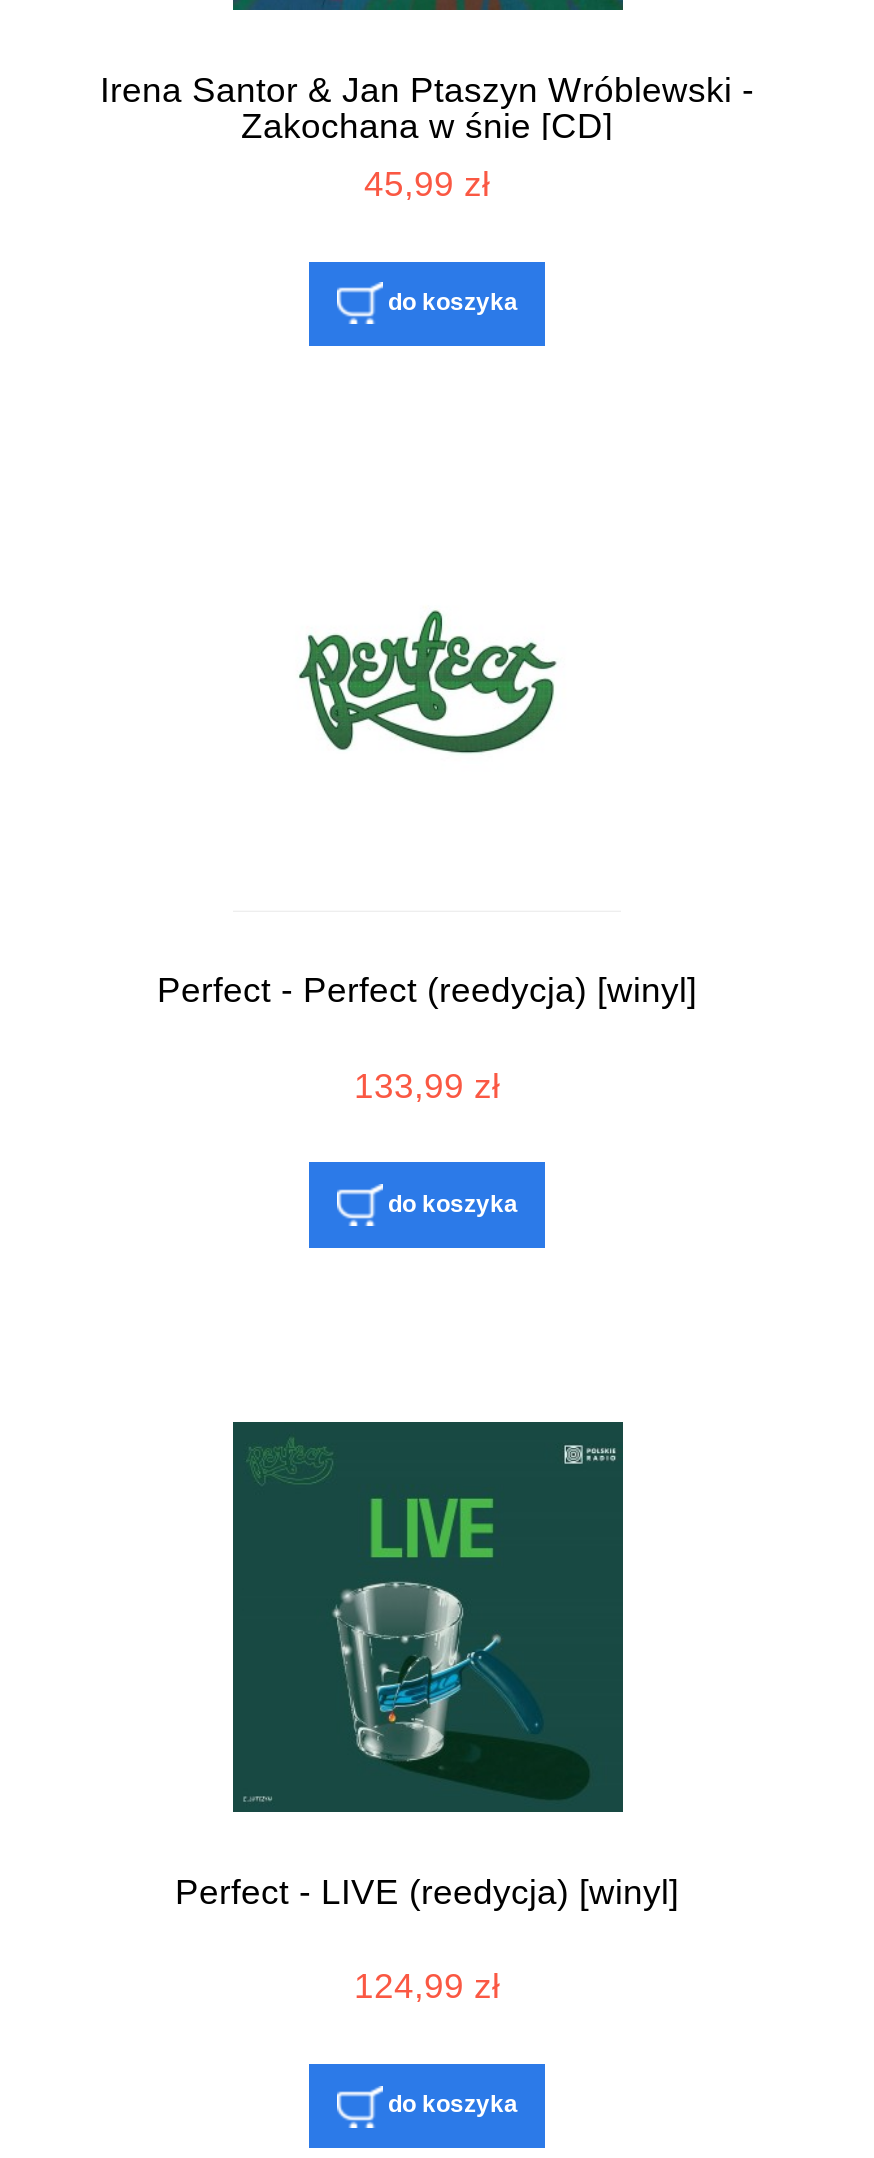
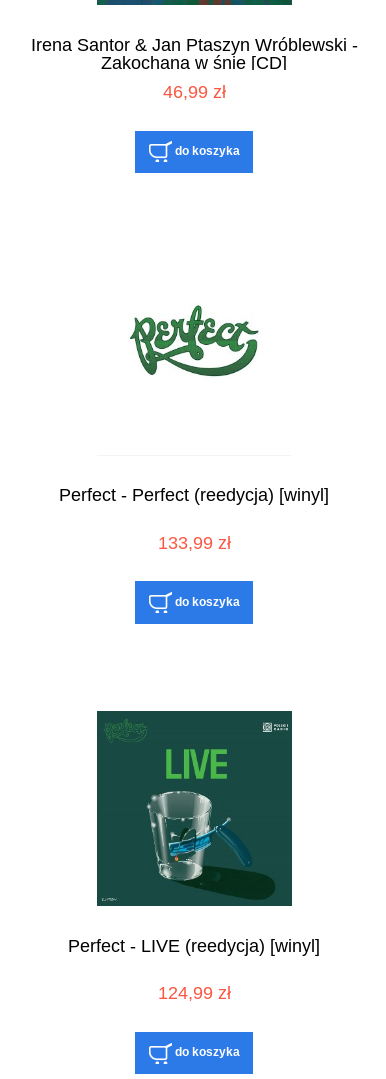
[364,164,490,204] 45,99 zł -> [162,82,225,102] 46,99 zł

